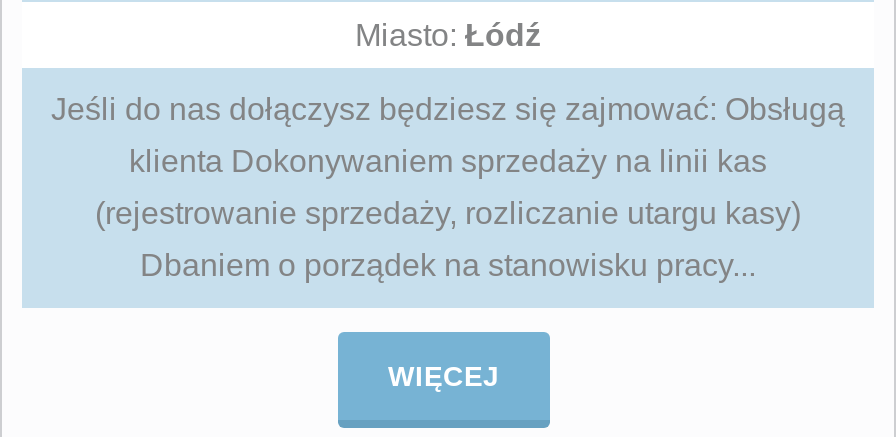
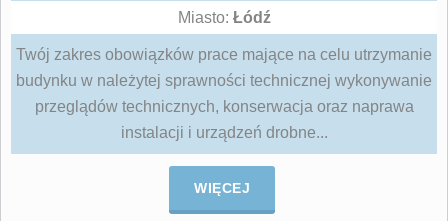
[51,92,845,126] Jeśli do nas dołączysz będziesz się zajmować: Obsługą -> [16,46,432,63] Twój zakres obowiązków prace mające na celu utrzymanie
[129,144,767,178] klienta Dokonywaniem sprzedaży na linii kas -> [16,72,432,89] budynku w należytej sprawności technicznej wykonywanie
[95,196,801,230] (rejestrowanie sprzedaży, rozliczanie utargu kasy) -> [34,98,413,115] przeglądów technicznych, konserwacja oraz naprawa
[140,248,756,282] Dbaniem o porządek na stanowisku pracy... -> [120,124,327,141] instalacji i urządzeń drobne...

